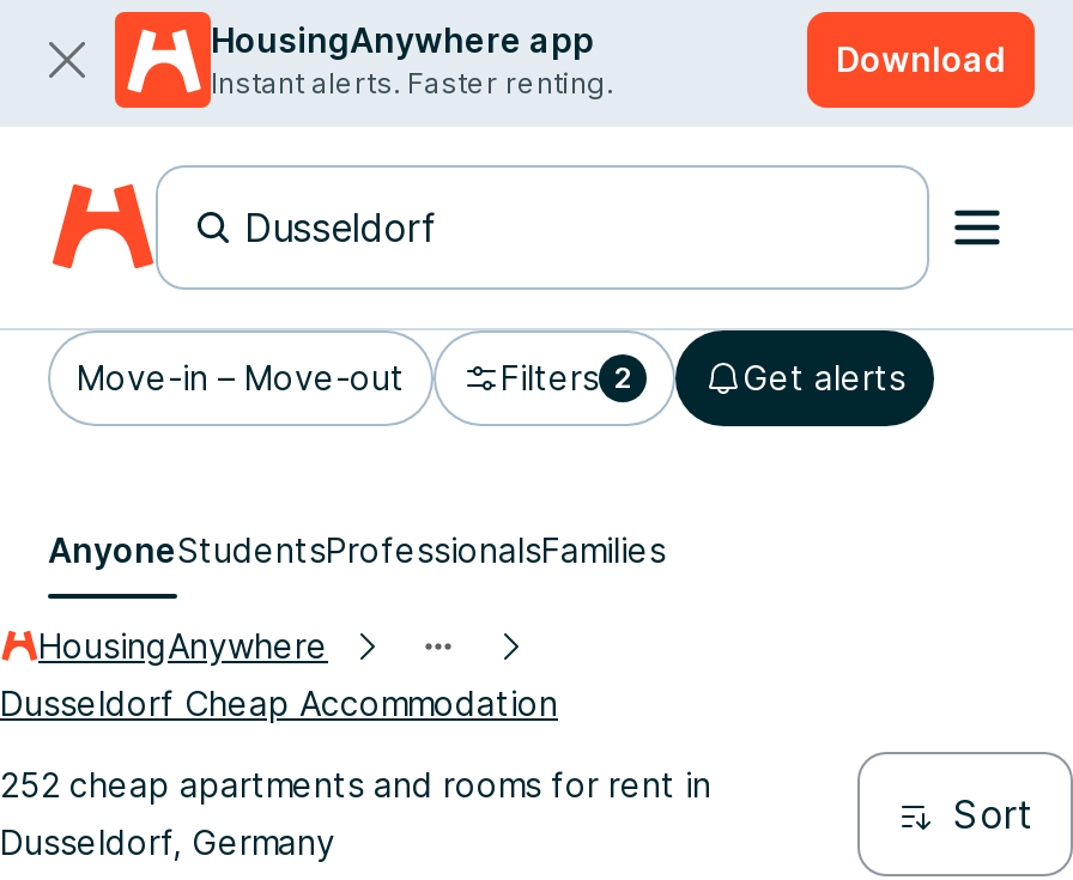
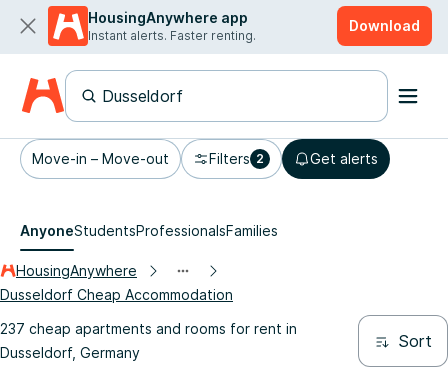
[0,764,711,805] 252 cheap apartments and rooms for rent in -> [0,320,297,337] 237 cheap apartments and rooms for rent in

